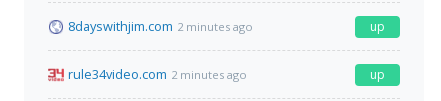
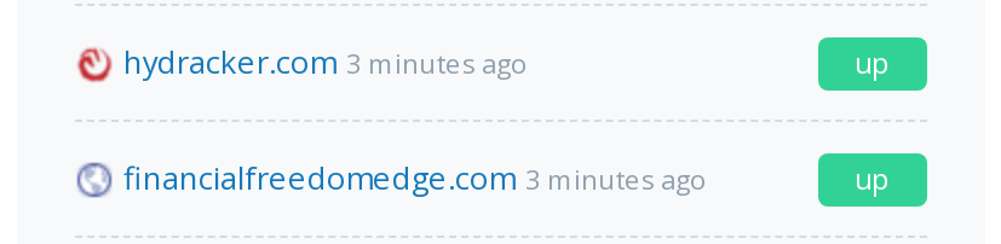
[68,17,253,35] 8dayswithjim.com 2 minutes ago -> [123,41,530,84] hydracker.com 3 minutes ago
[68,65,247,83] rule34video.com 2 minutes ago -> [123,157,709,200] financialfreedomedge.com 3 minutes ago

